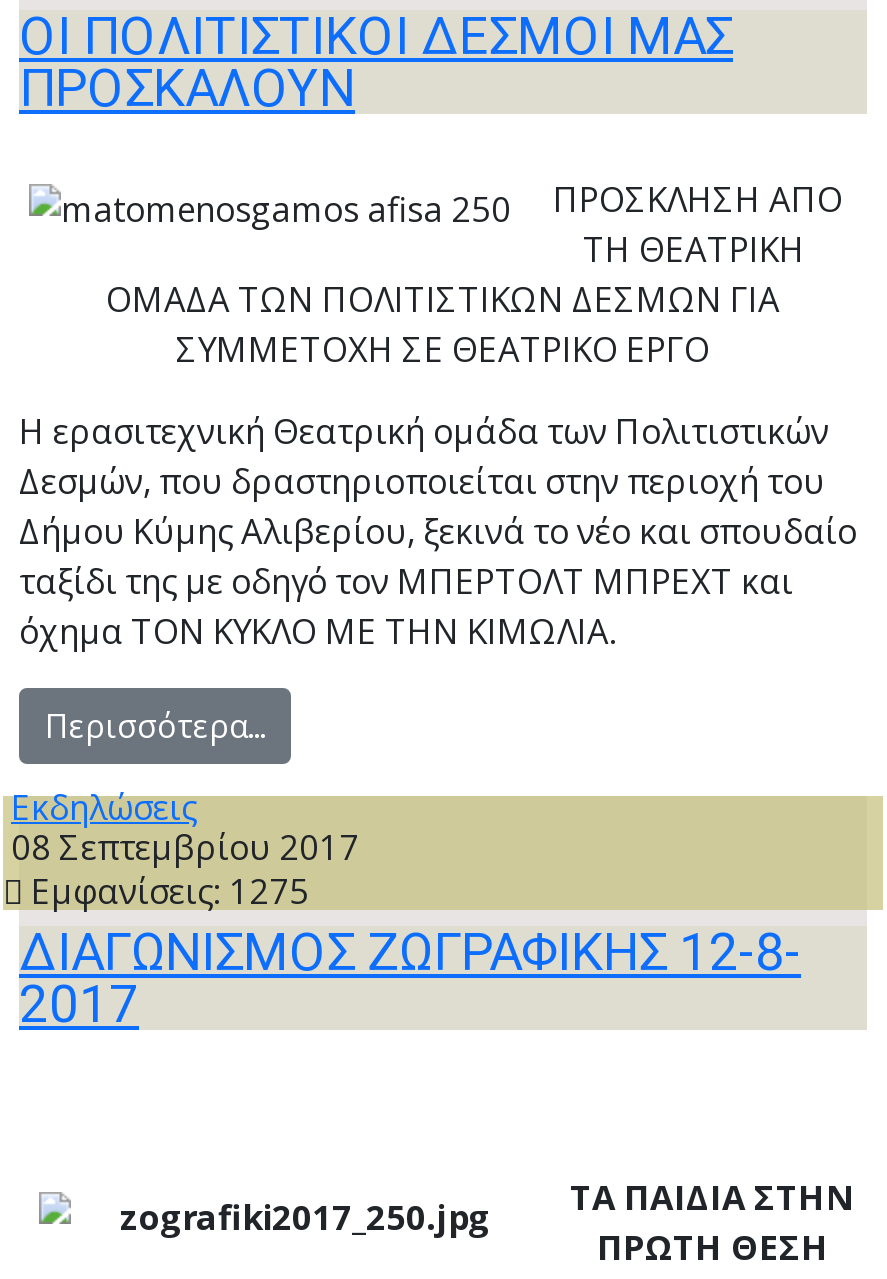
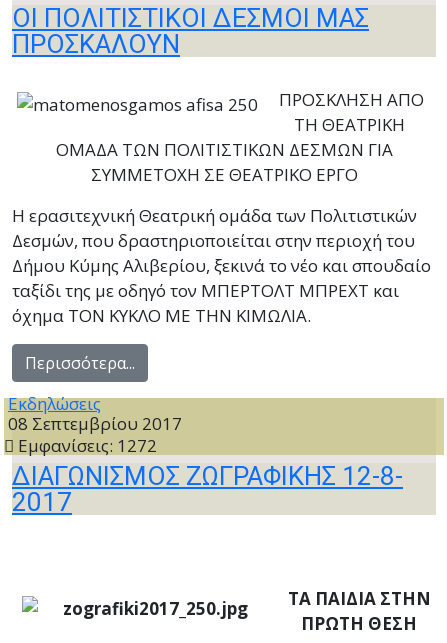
[31,868,309,914] Εμφανίσεις: 1275 -> [18,434,157,457] Εμφανίσεις: 1272

